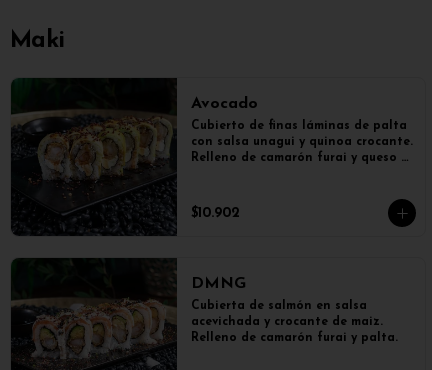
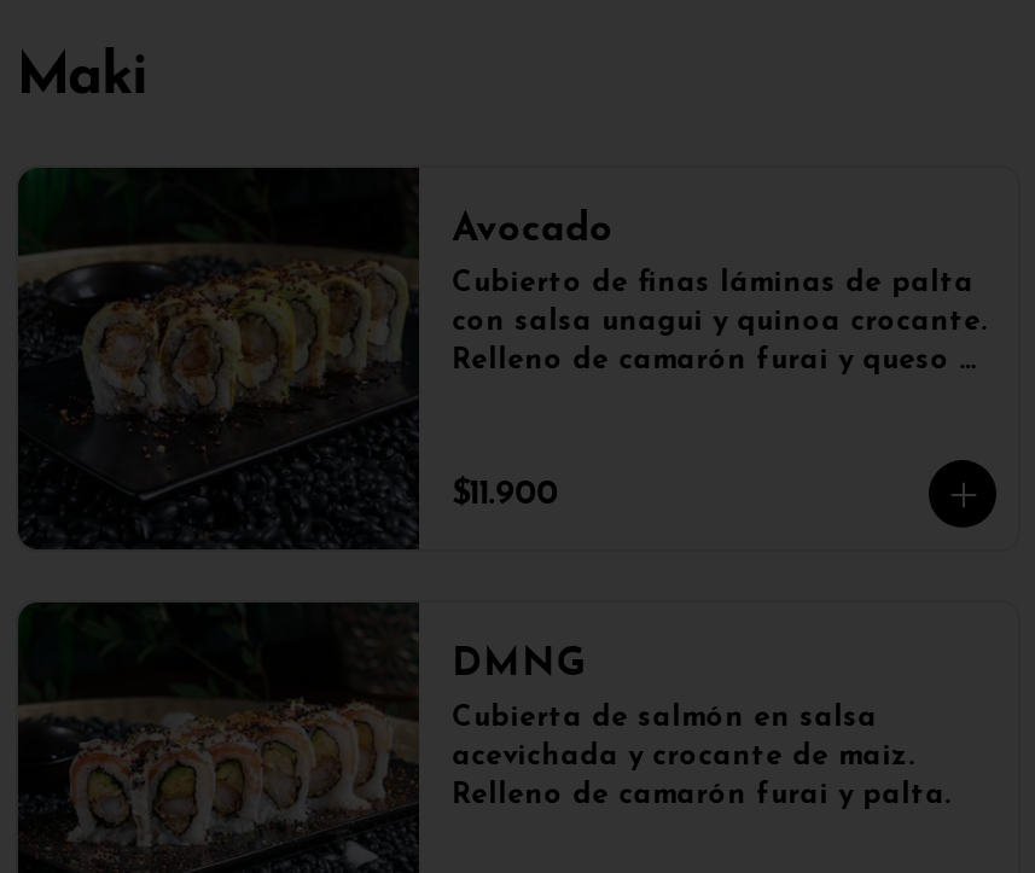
[191,206,240,221] $10.902 -> [452,477,558,513] $11.900

